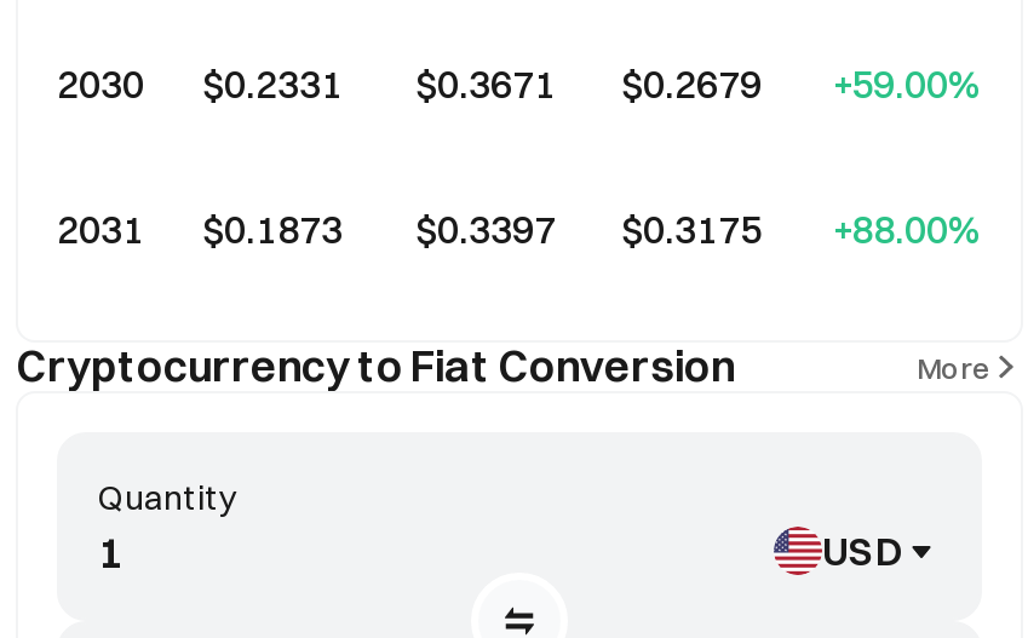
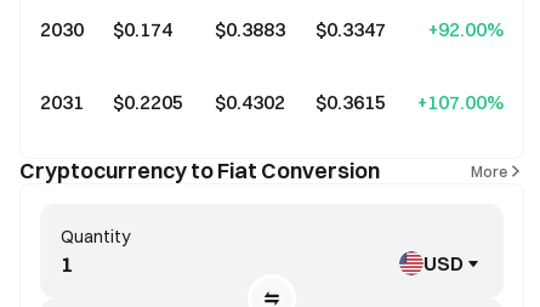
[202,59,343,108] $0.2331 -> [113,17,172,41] $0.174
[415,59,556,108] $0.3671 -> [215,17,285,41] $0.3883
[621,59,762,108] $0.2679 -> [316,17,386,41] $0.3347
[832,59,982,108] +59.00% -> [428,17,504,41] +92.00%
[202,205,343,253] $0.1873 -> [113,90,183,114] $0.2205
[415,205,556,253] $0.3397 -> [215,90,285,114] $0.4302
[621,205,762,253] $0.3175 -> [316,90,386,114] $0.3615
[832,205,982,253] +88.00% -> [417,90,504,114] +107.00%

